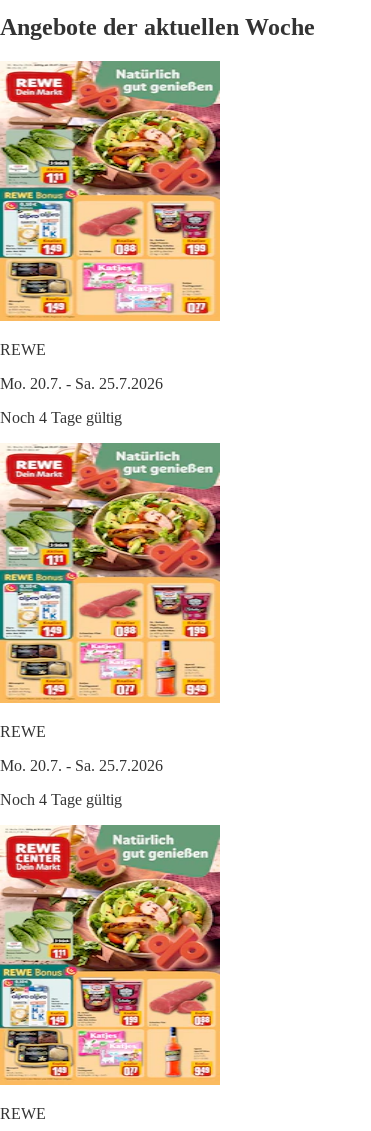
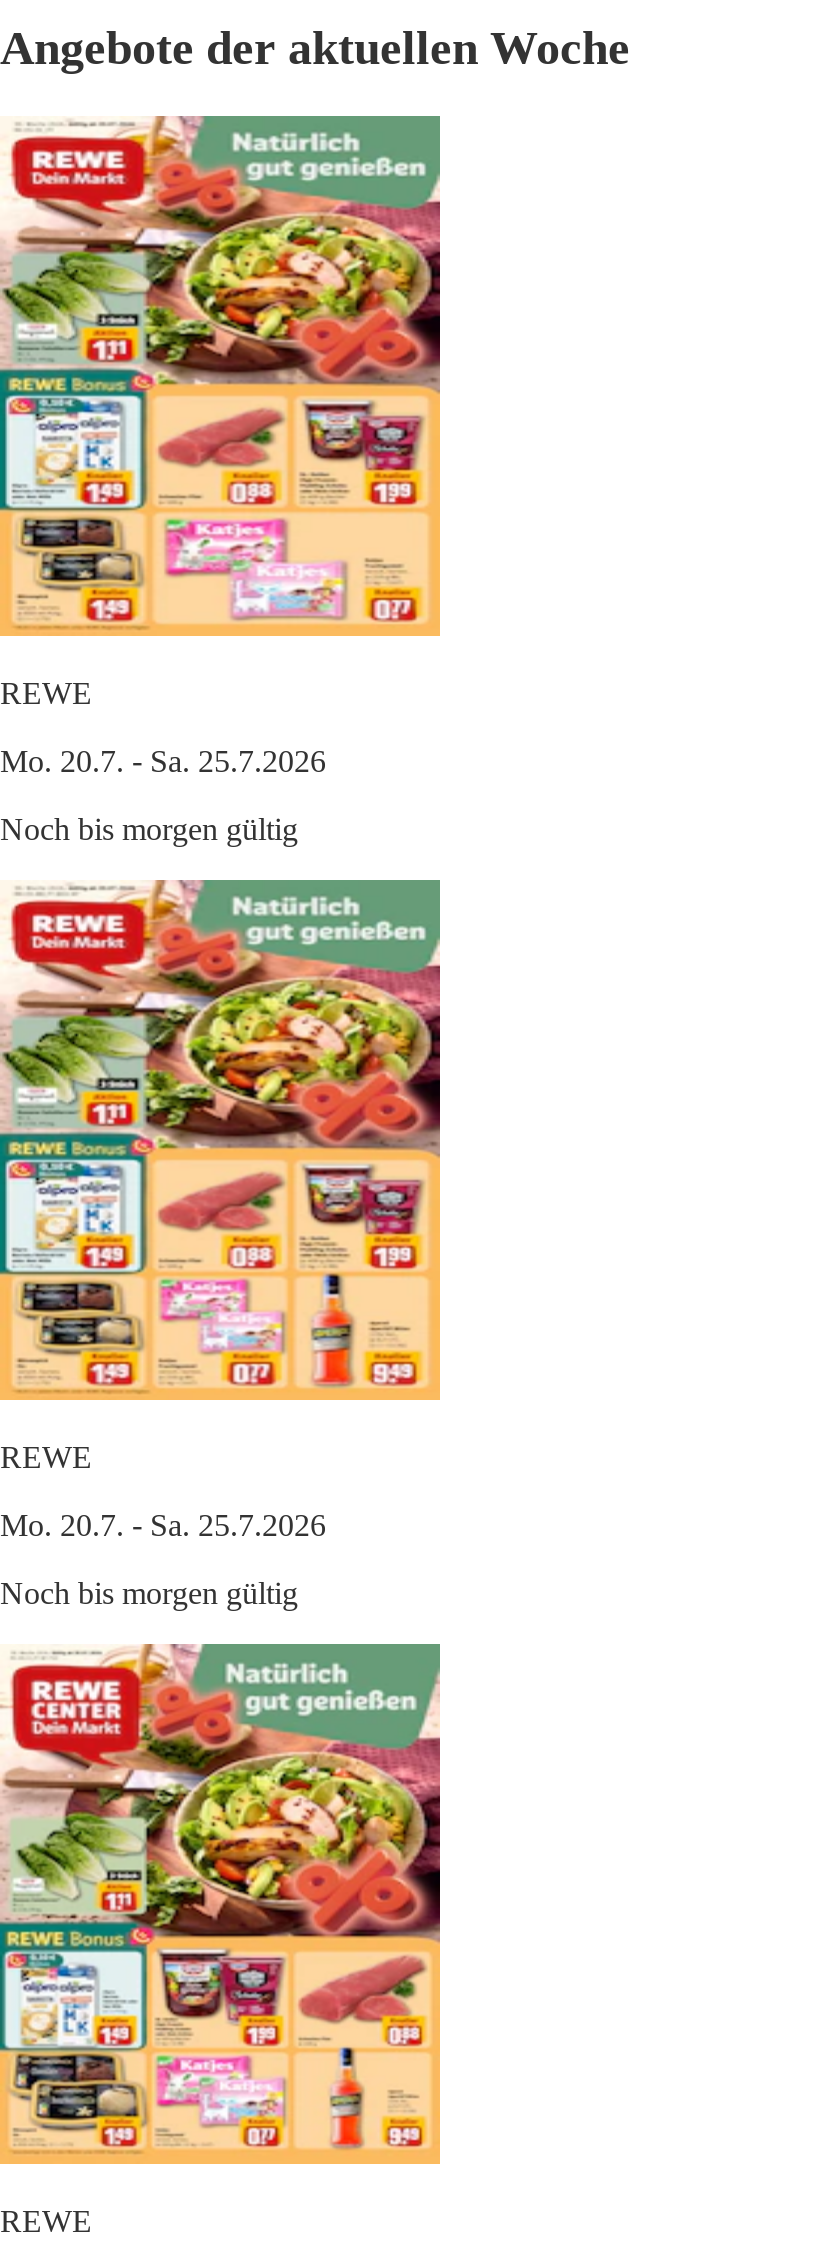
[0,409,122,426] Noch 4 Tage gültig -> [0,812,298,846] Noch bis morgen gültig
[0,791,122,808] Noch 4 Tage gültig -> [0,1576,298,1610] Noch bis morgen gültig

